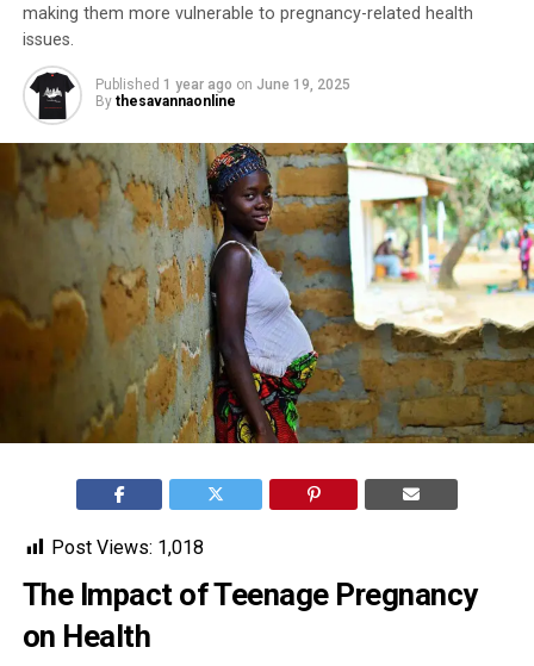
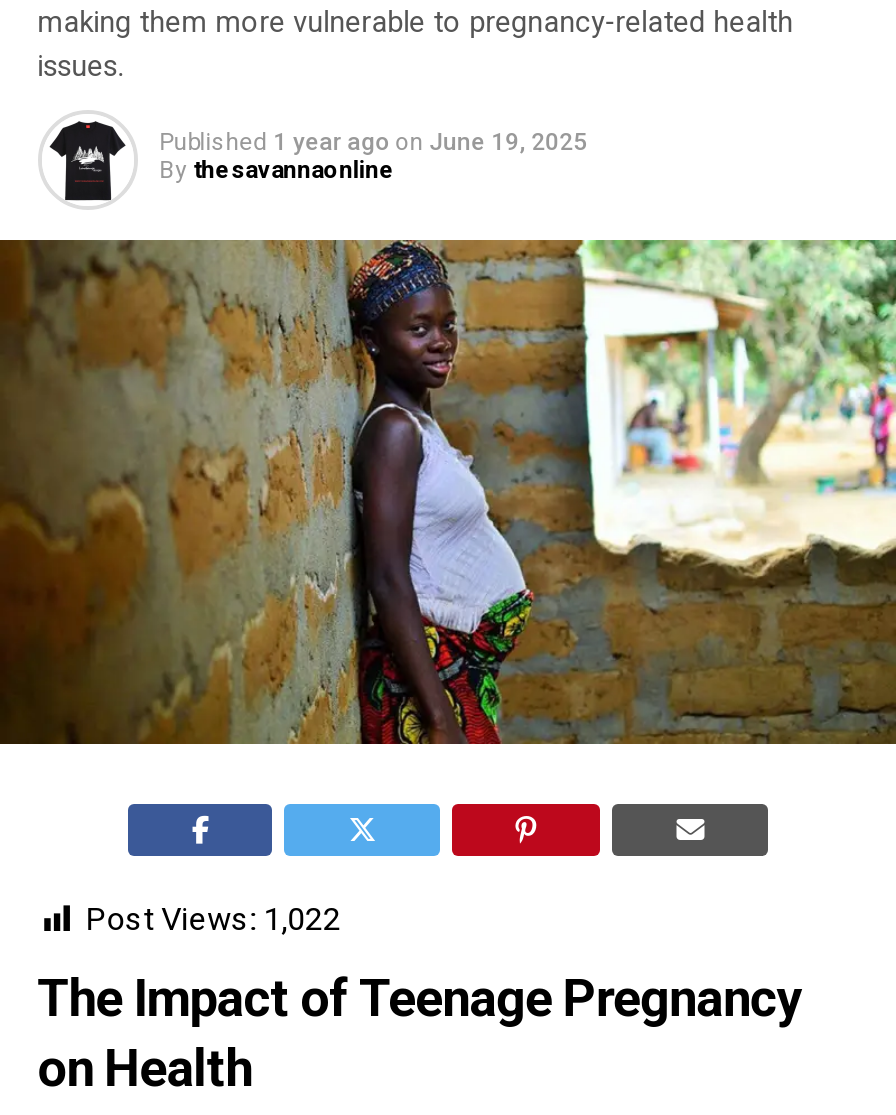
[51,536,203,559] Post Views: 1,018 -> [85,900,341,938] Post Views: 1,022

